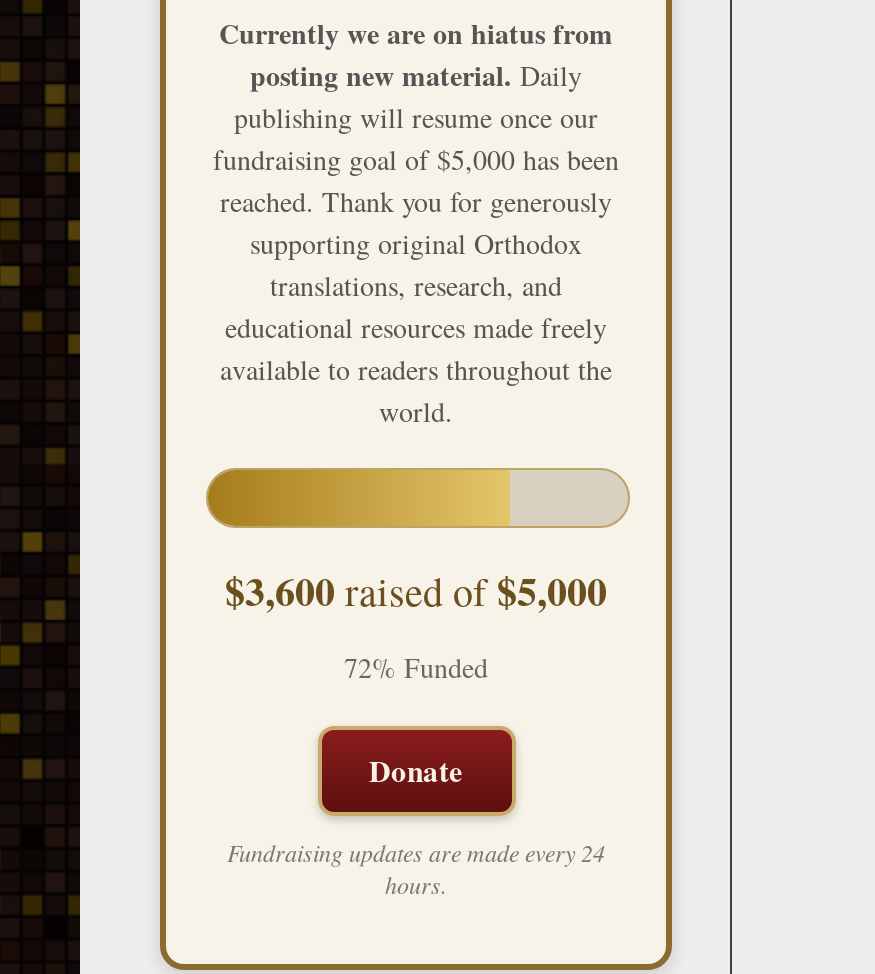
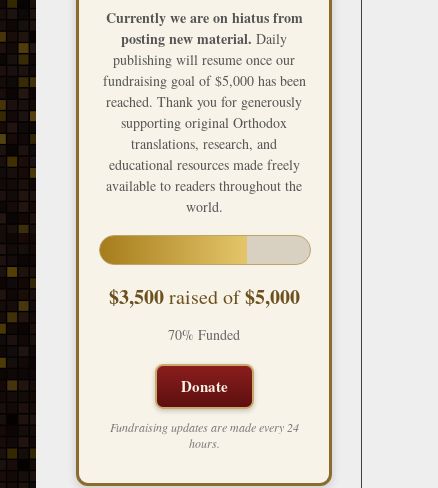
[225,562,607,620] $3,600 raised of $5,000 -> [108,282,299,311] $3,500 raised of $5,000
[344,648,488,686] 72% Funded -> [168,325,240,344] 70% Funded

